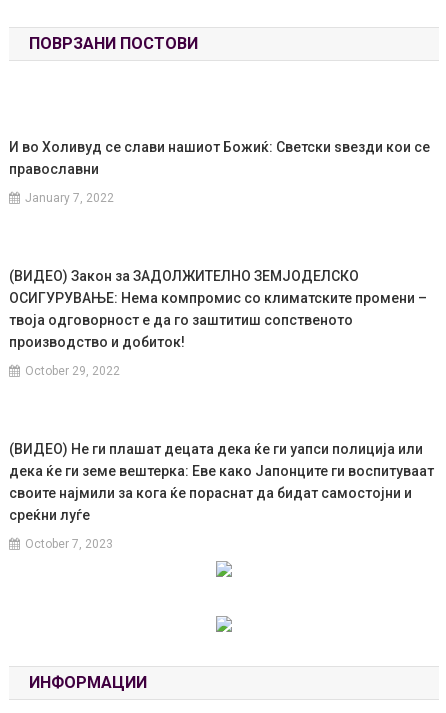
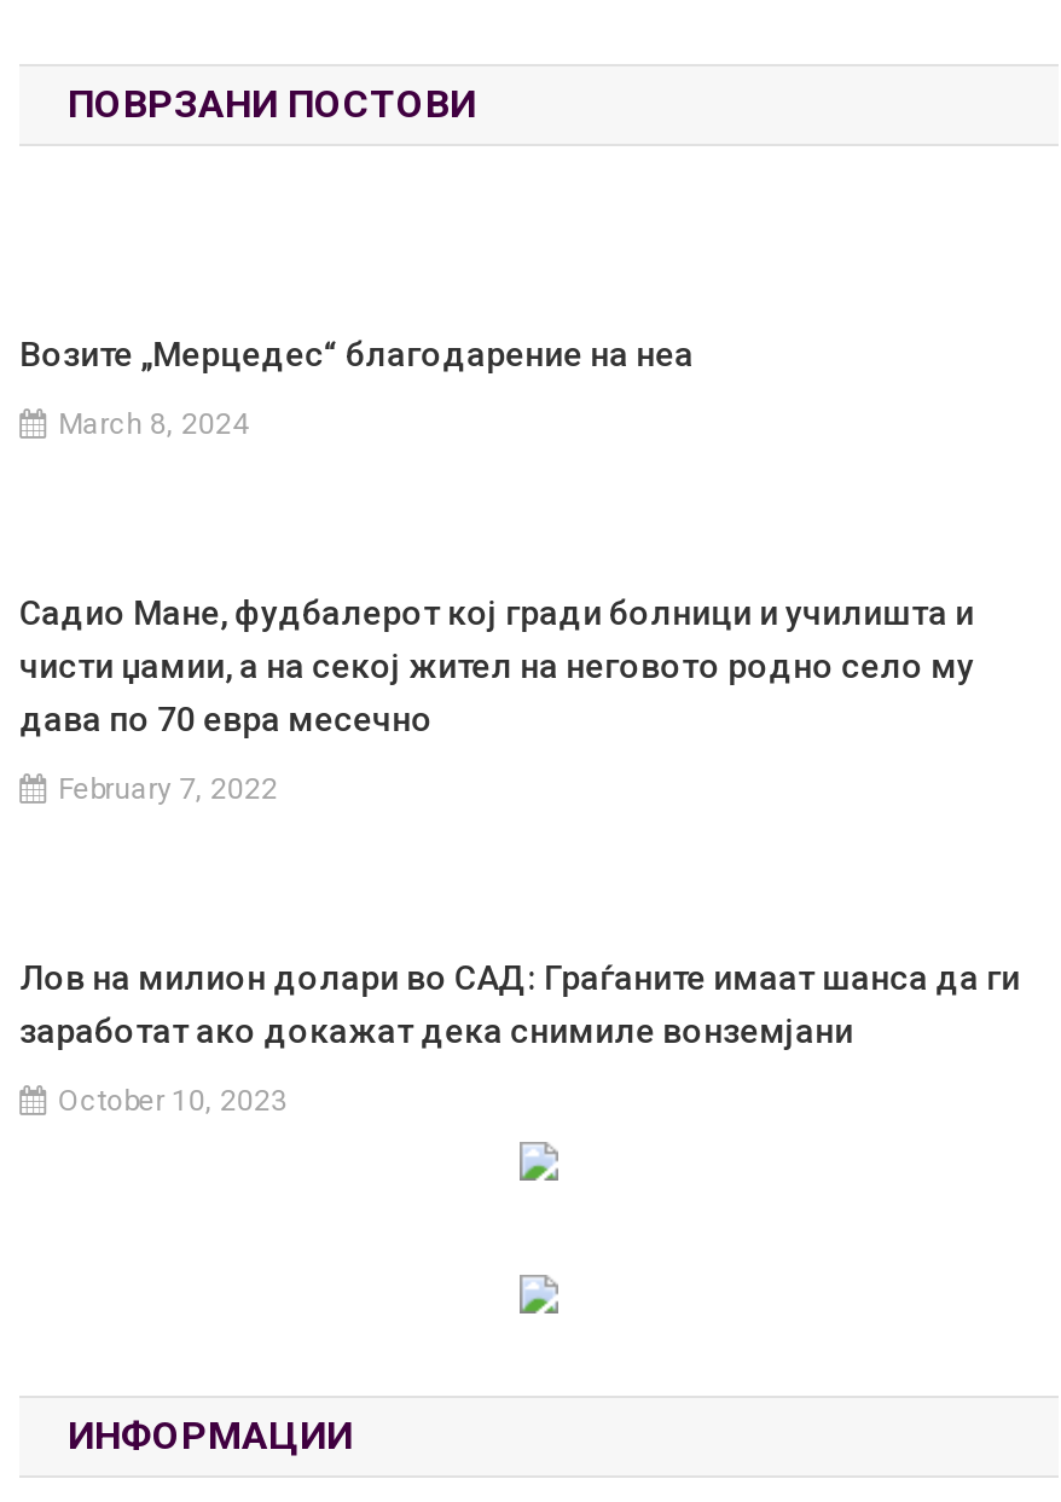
[9,139,430,177] И во Холивуд се слави нашиот Божиќ: Светски ѕвезди кои се | православни -> [20,335,694,374] Возите „Мерцедес“ благодарение на неа
[25,191,114,205] January 7, 2022 -> [58,408,249,442] March 8, 2024
[9,268,427,350] (ВИДЕО) Закон за ЗАДОЛЖИТЕЛНО ЗЕМЈОДЕЛСКО | ОСИГУРУВАЊЕ: Нема компромис со климатските промени – | твоја одговорност е да го заштитиш сопственото | производство и добиток! -> [20,594,974,739] Садио Мане, фудбалерот кој гради болници и училишта и | чисти џамии, a на секој жител на неговото родно село му | дава по 70 евра месечно
[25,364,120,378] October 29, 2022 -> [58,773,278,807] February 7, 2022
[9,441,434,523] (ВИДЕО) Не ги плашат децата дека ќе ги уапси полиција или | дека ќе ги земе вештерка: Еве како Јапонците ги воспитуваат | своите најмили за кога ќе пораснат да бидат самостојни и | среќни луѓе -> [20,959,1020,1051] Лов на милион долари во САД: Граѓаните имаат шанса да ги | заработат ако докажат дека снимиле вонземјани
[25,537,113,551] October 7, 2023 -> [58,1085,288,1118] October 10, 2023

